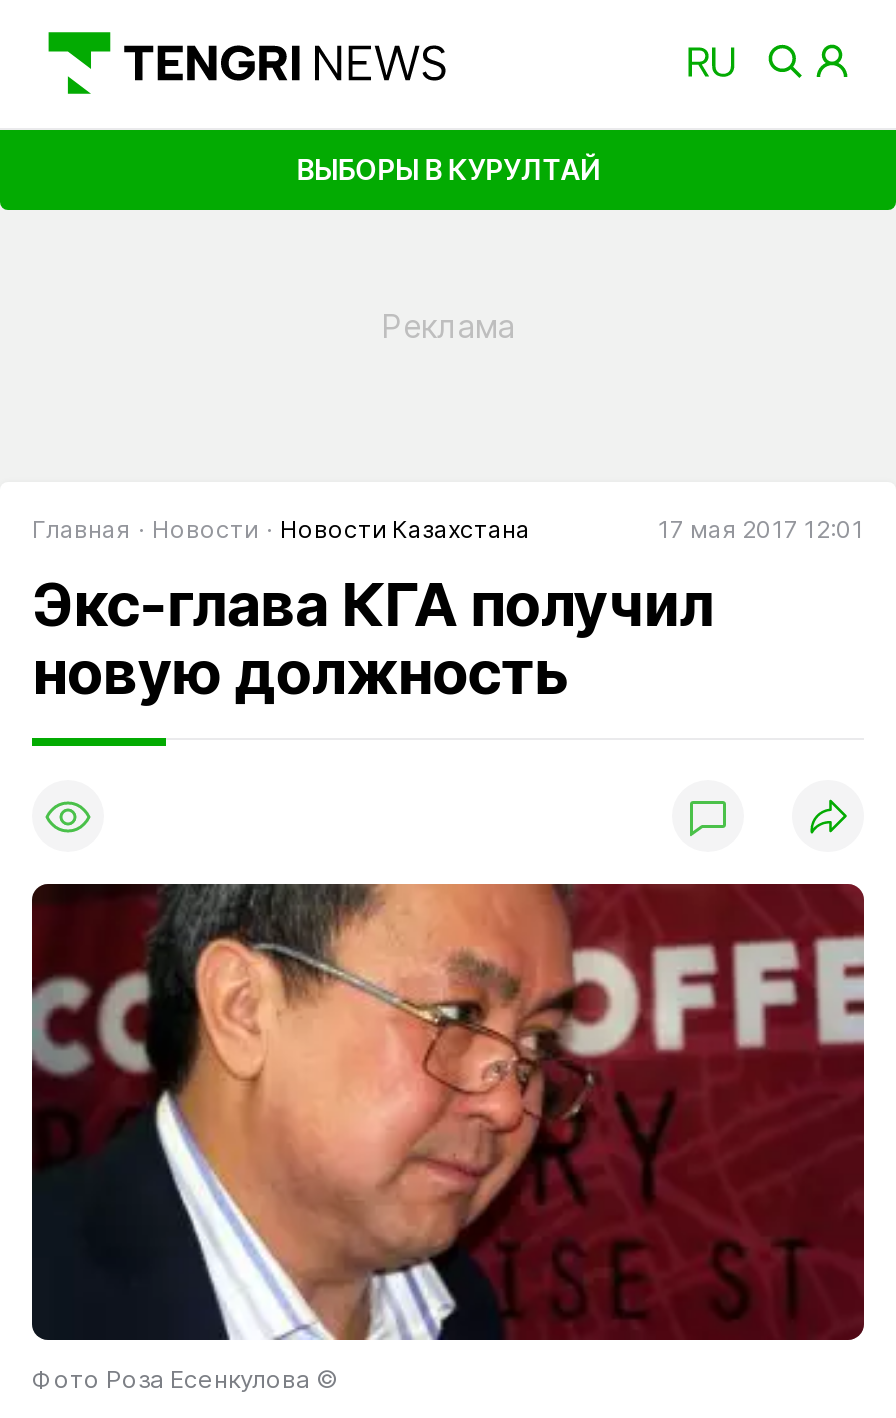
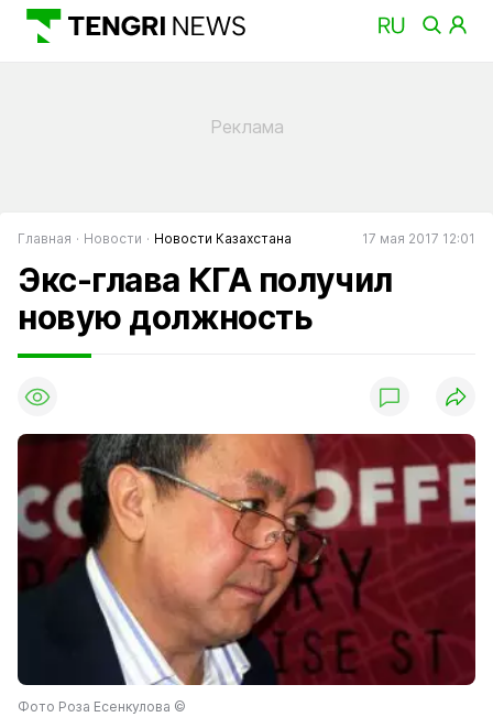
[296,151,600,185] ВЫБОРЫ В КУРУЛТАЙ -> none

